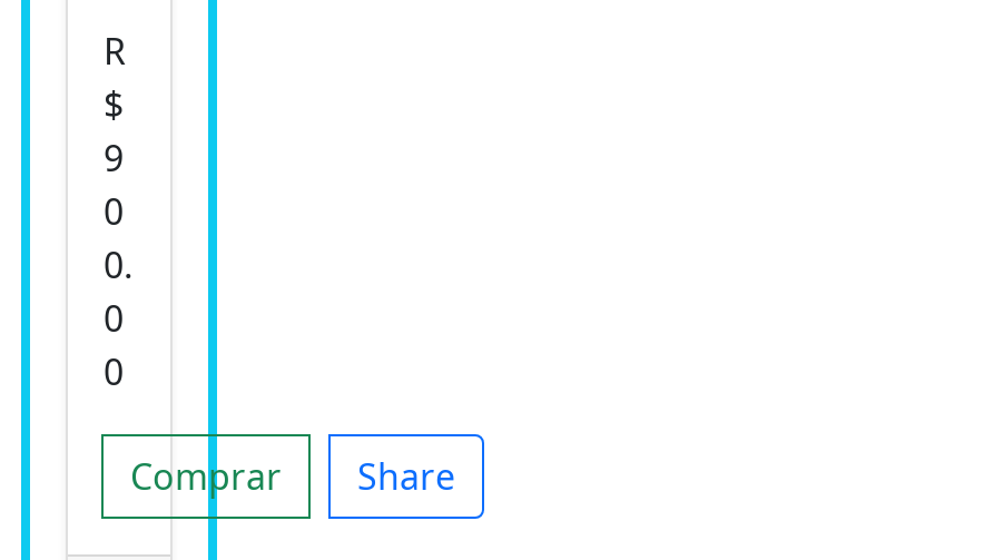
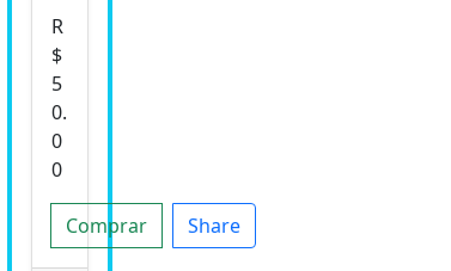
[104,134,124,236] 9 | 0 -> [51,70,62,97] 5

